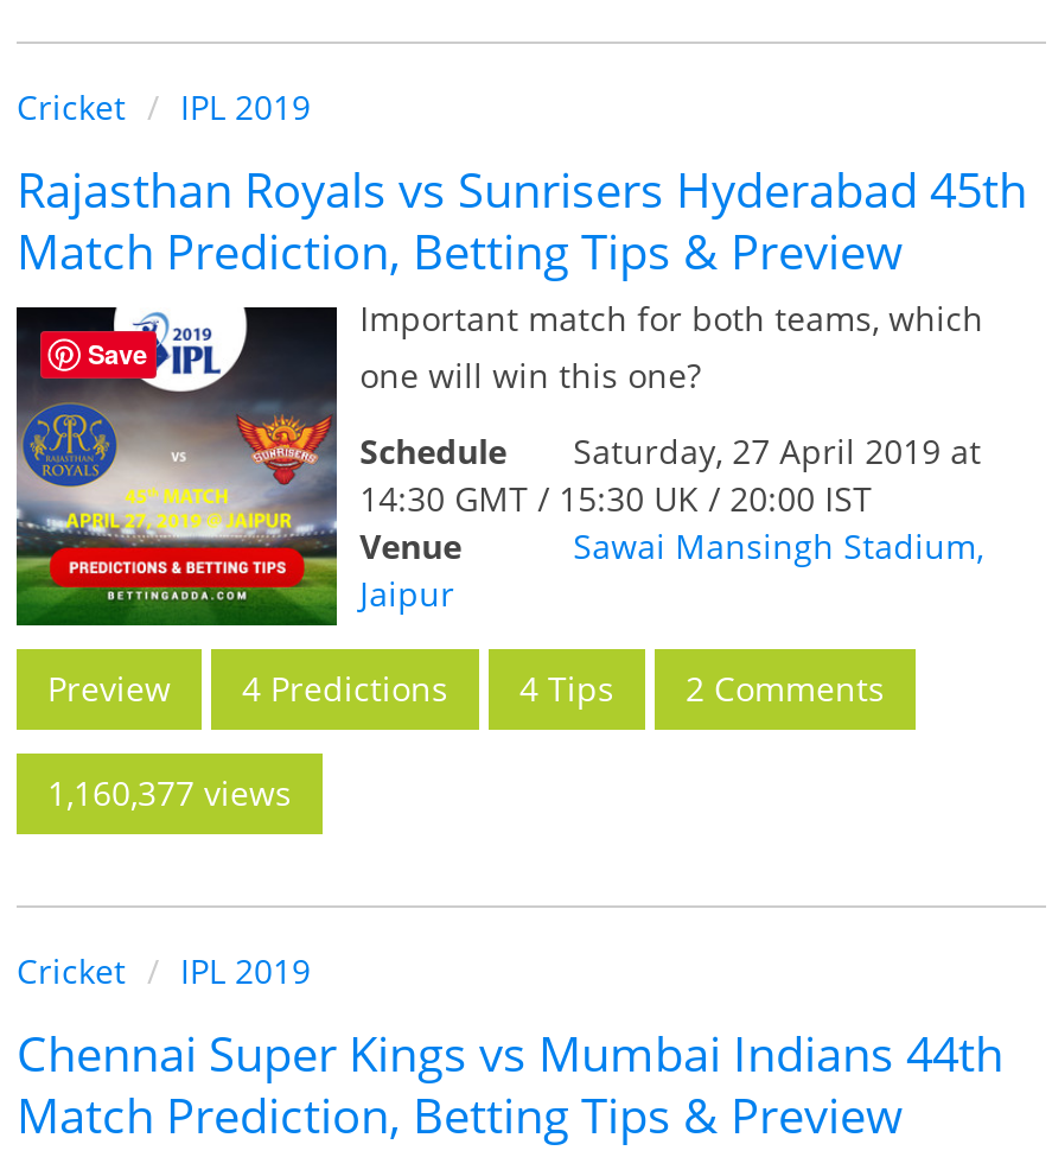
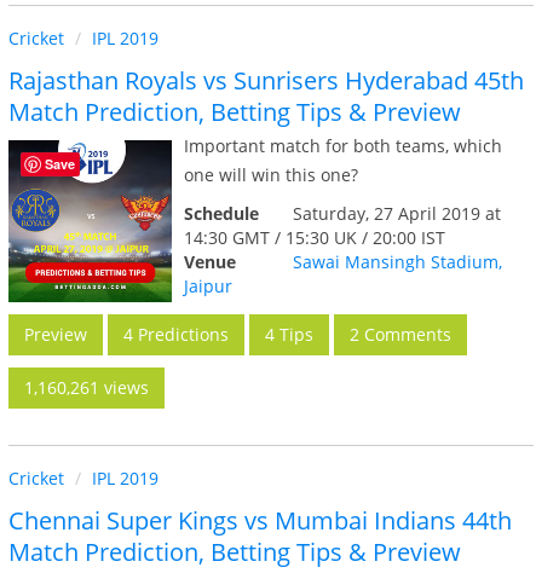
[47,771,292,816] 1,160,377 views -> [24,376,149,399] 1,160,261 views

